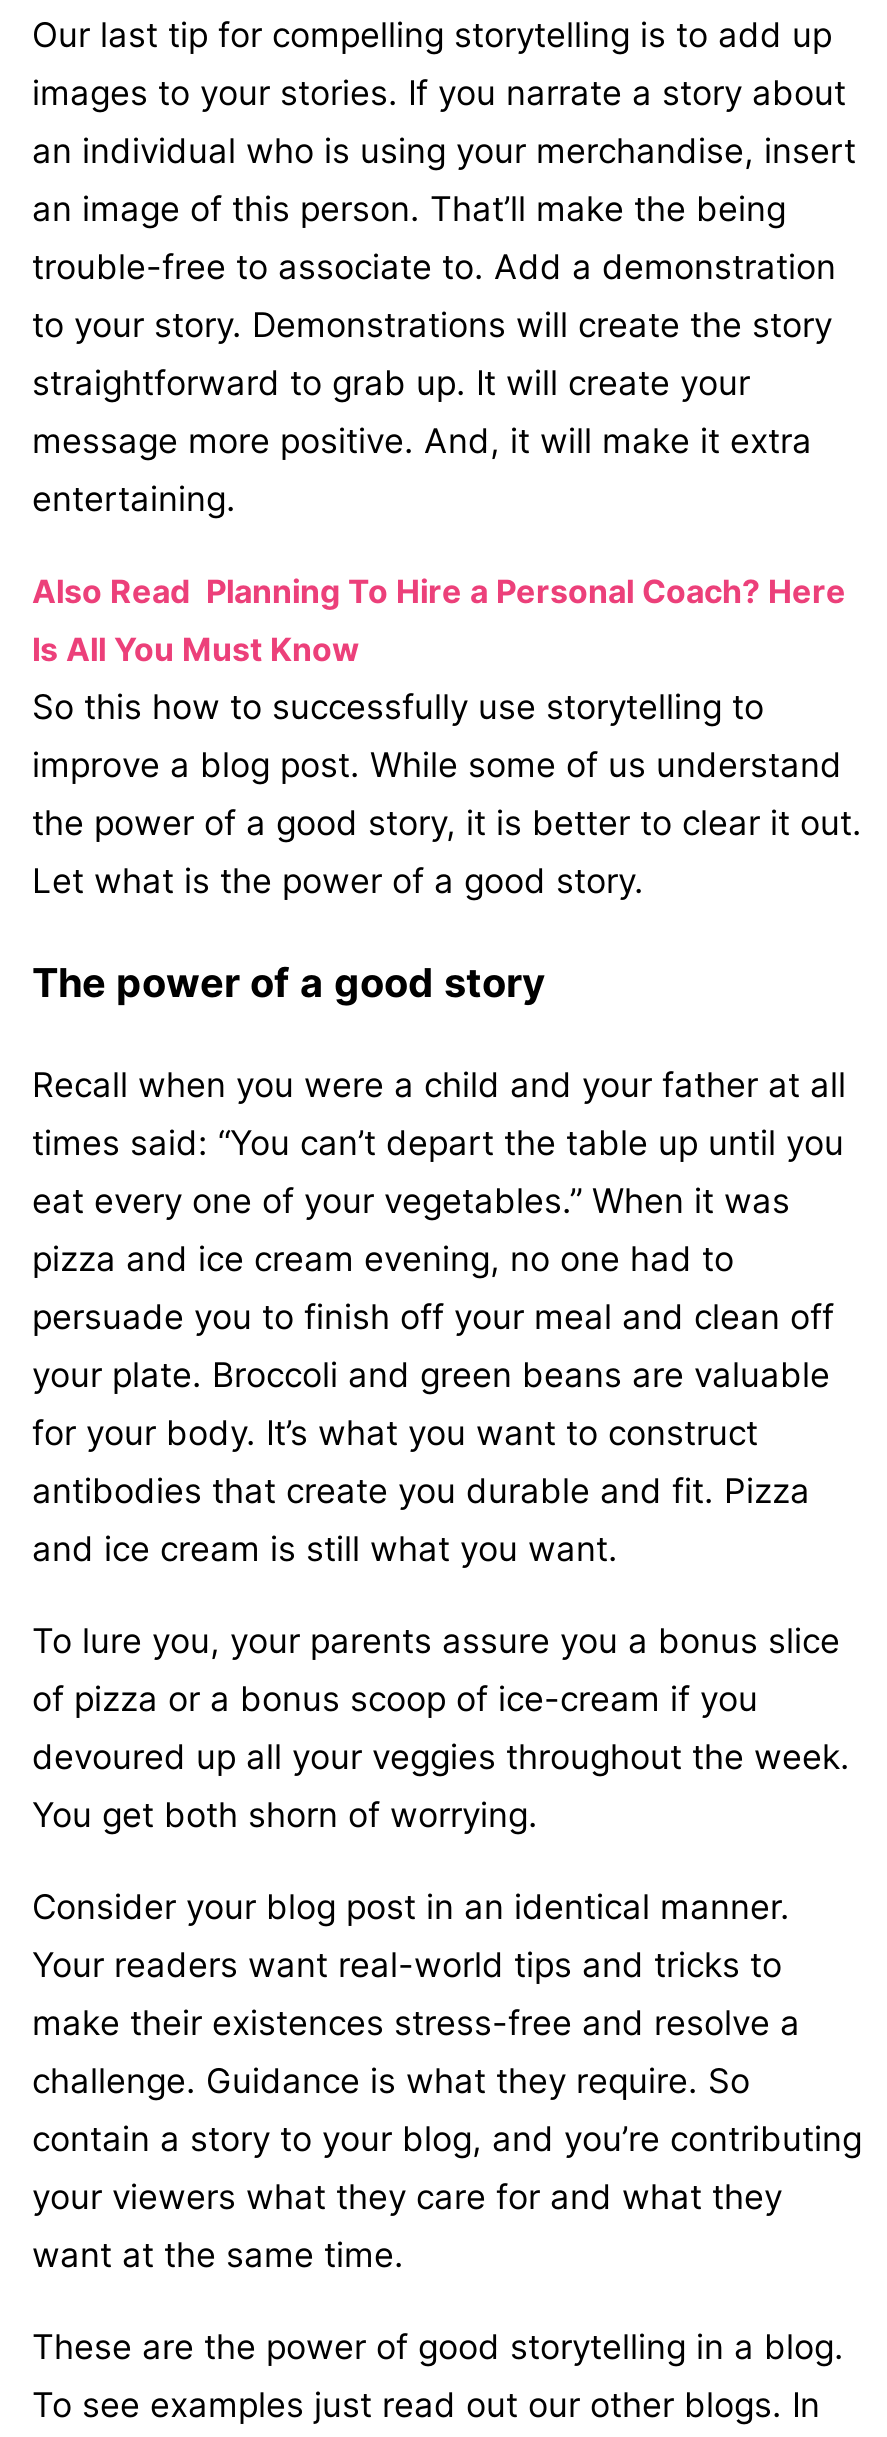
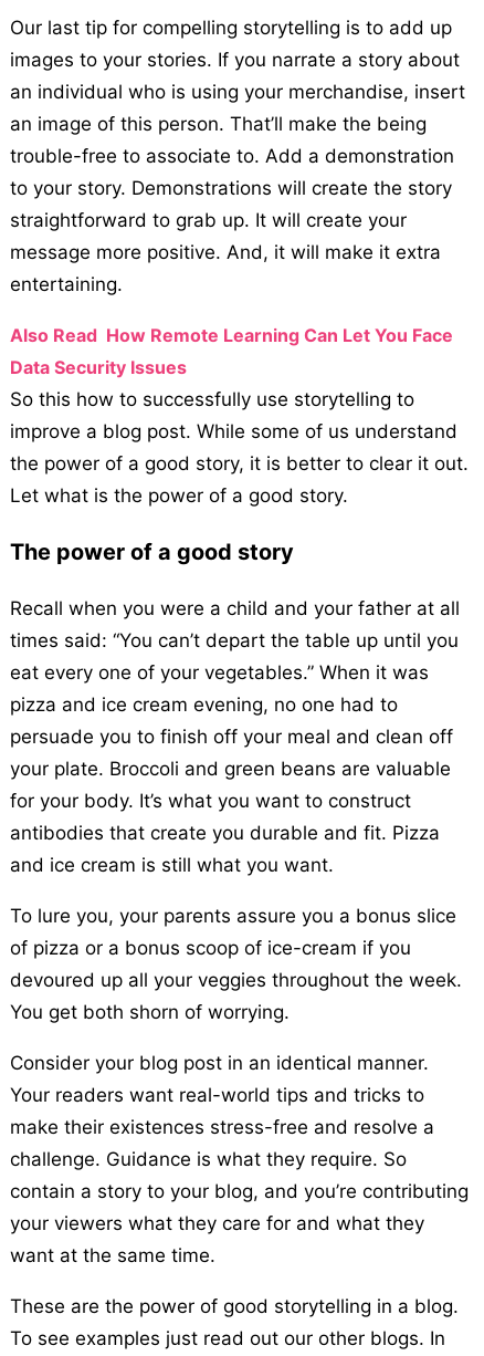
[32,570,846,668] Also Read Planning To Hire a Personal Coach? Here | Is All You Must Know -> [10,324,453,378] Also Read How Remote Learning Can Let You Face | Data Security Issues

